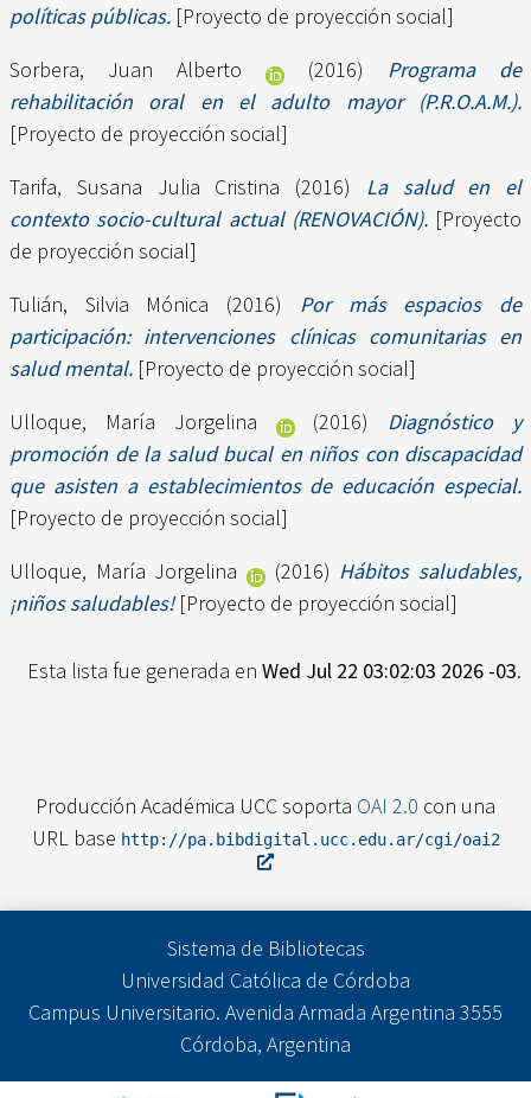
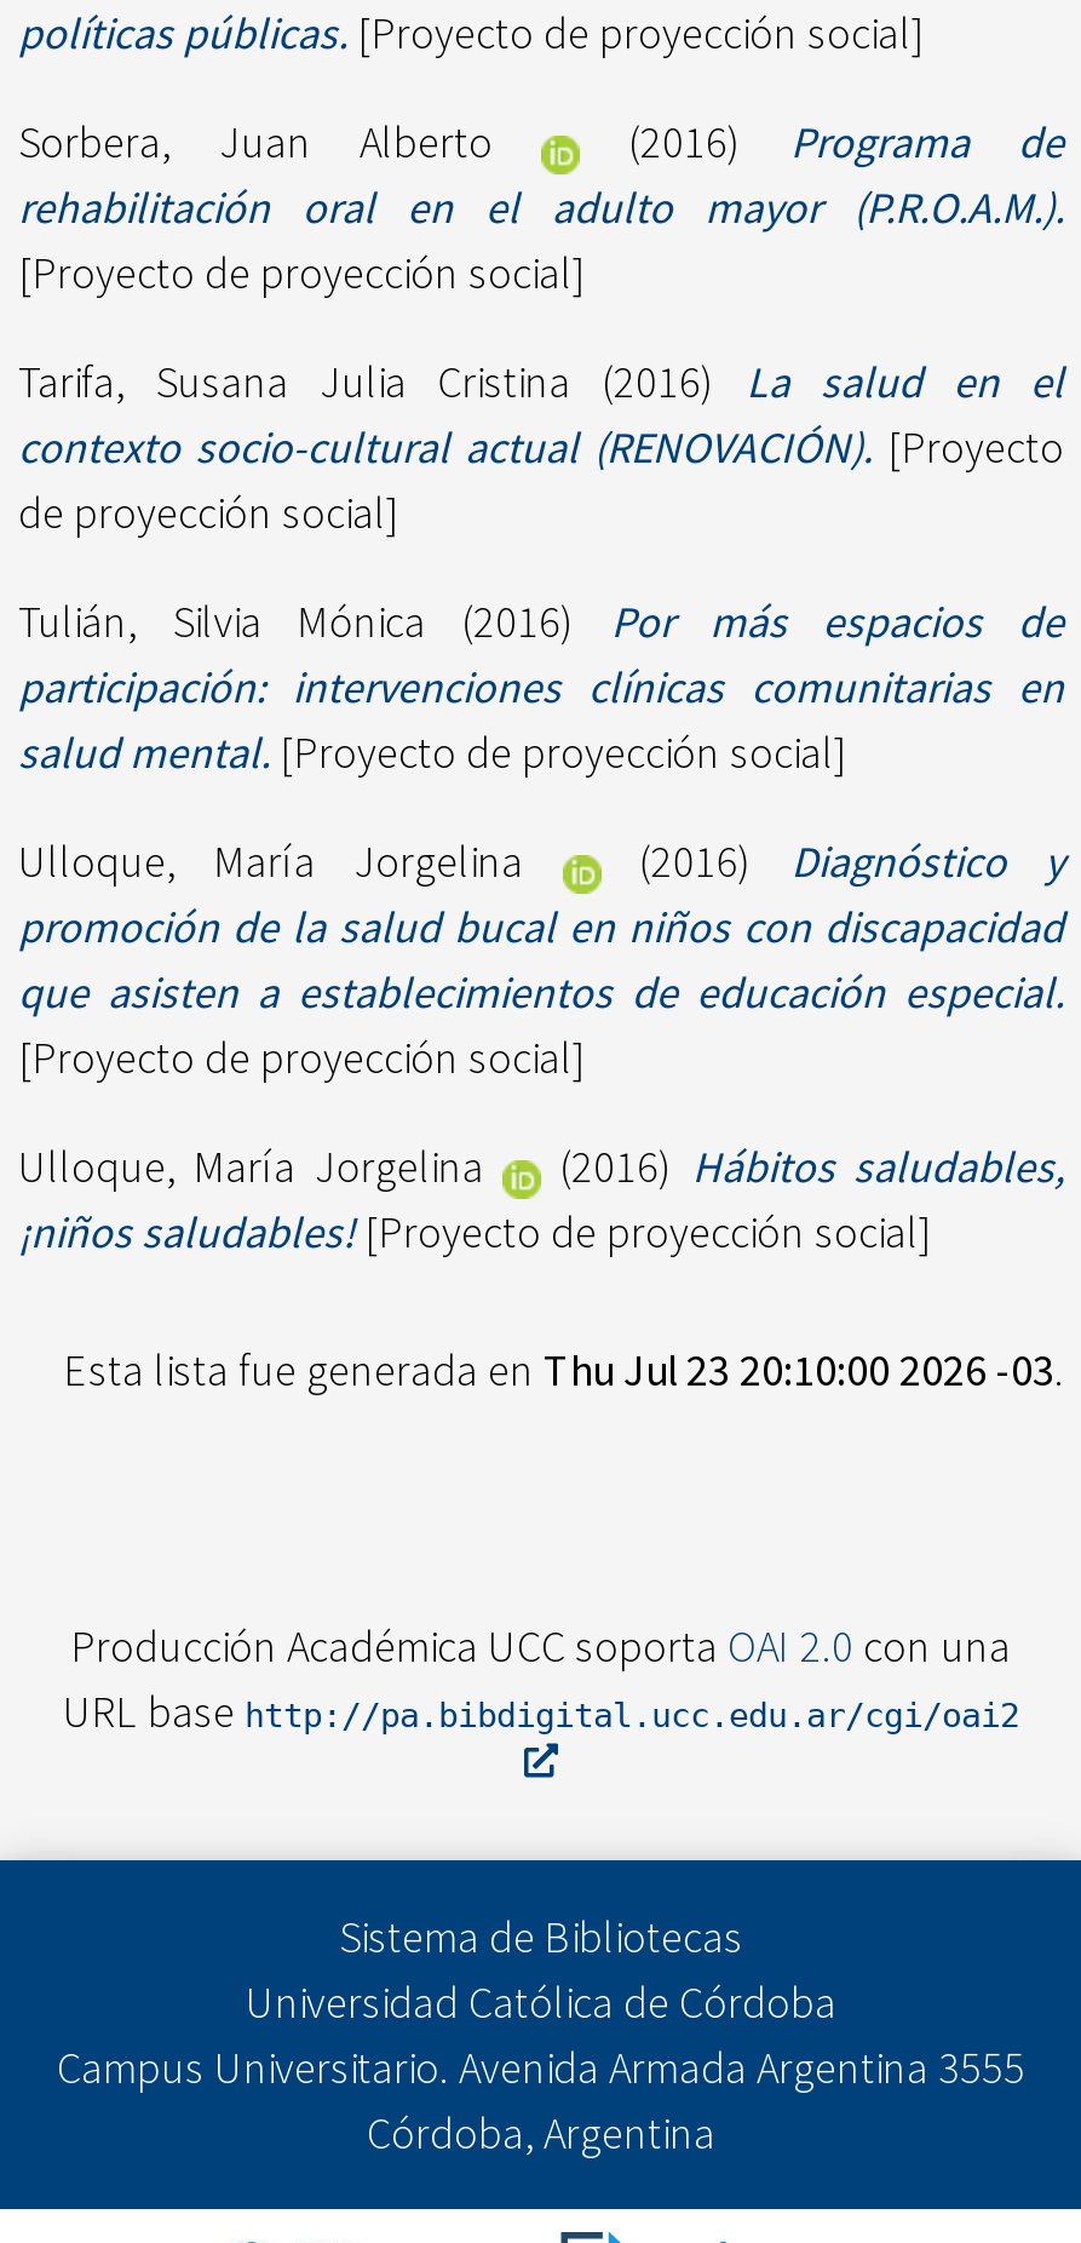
[27,657,522,685] Esta lista fue generada en Wed Jul 22 03:02:03 2026 -03. -> [64,1343,1064,1398] Esta lista fue generada en Thu Jul 23 20:10:00 2026 -03.

